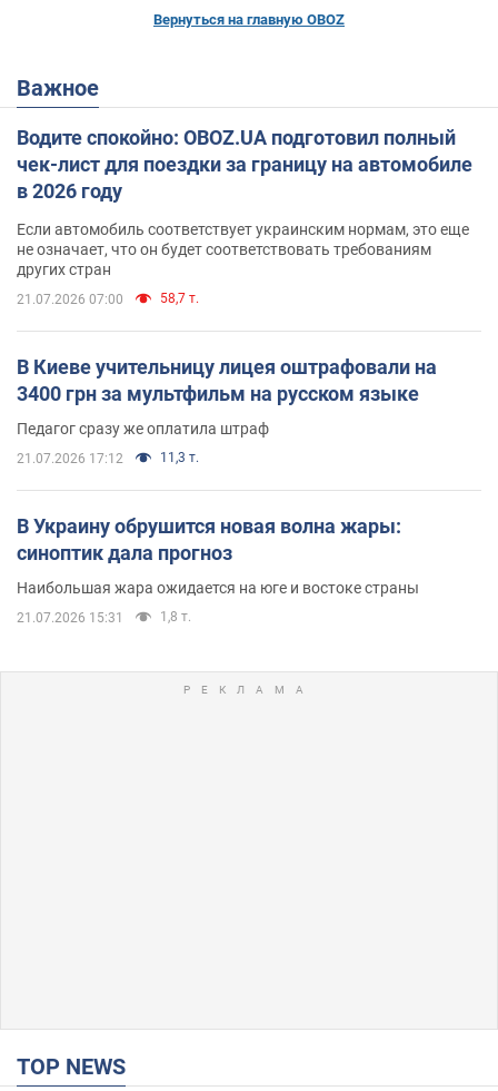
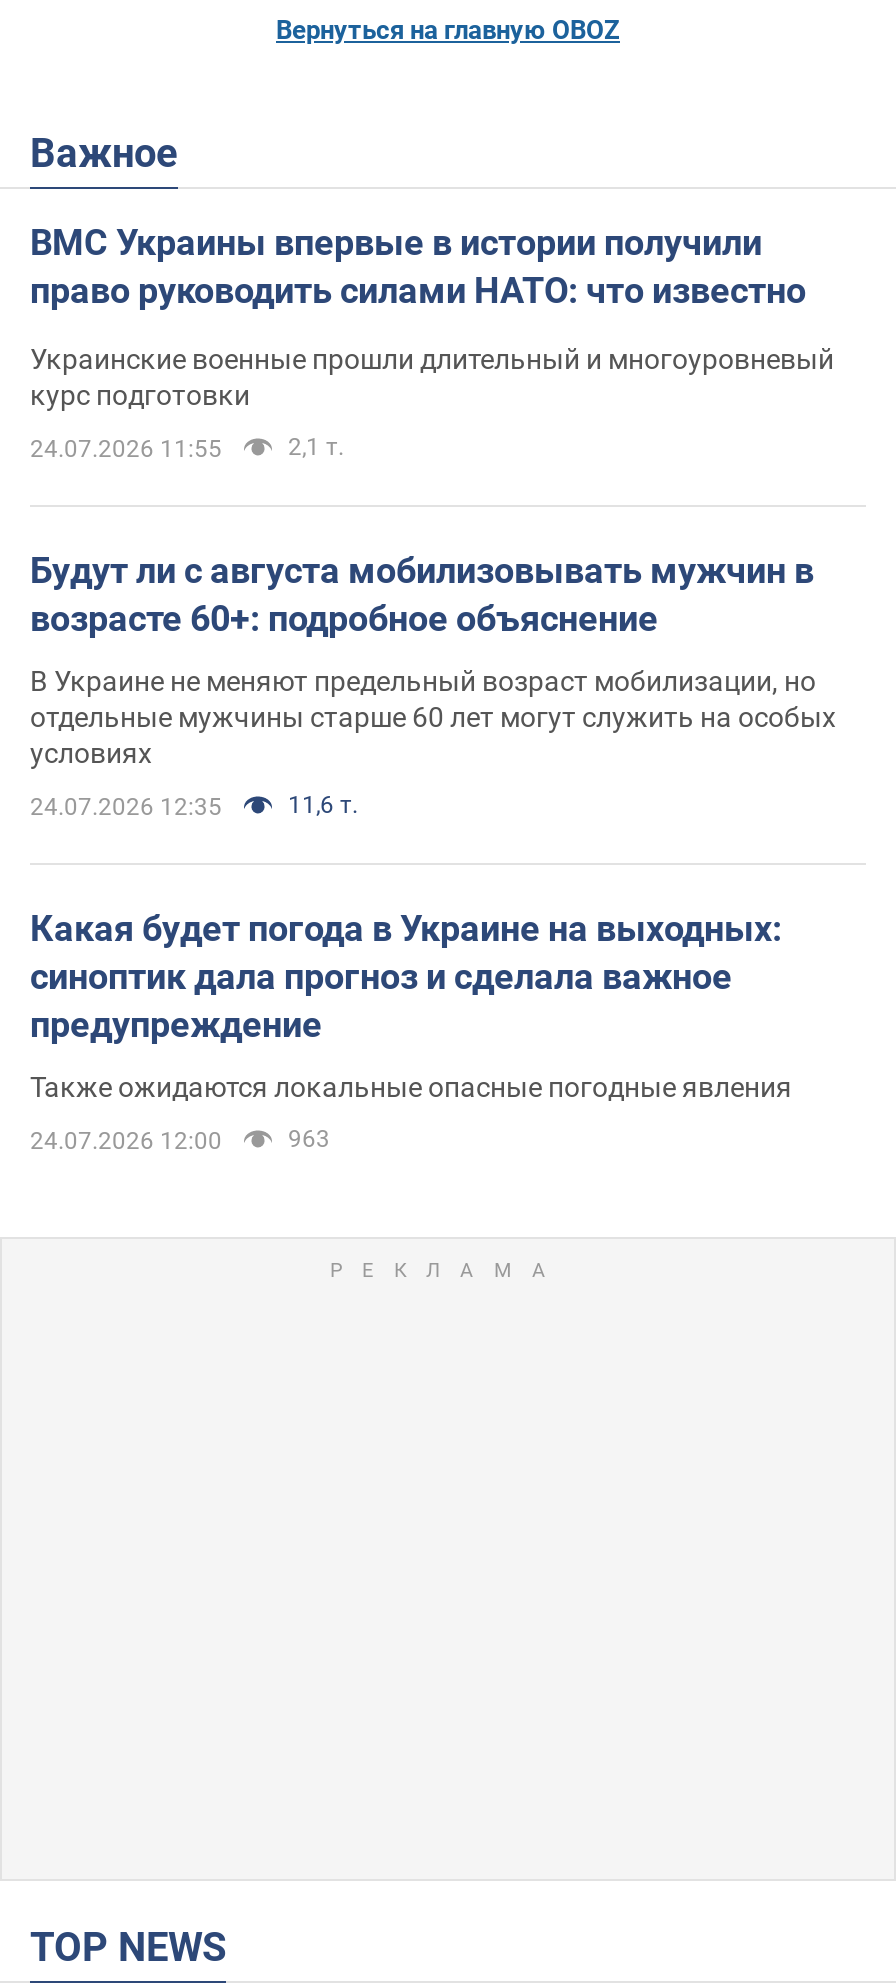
[17,126,472,203] Водите спокойно: OBOZ.UA подготовил полный | чек-лист для поездки за границу на автомобиле | в 2026 году -> [30,221,806,311] ВМС Украины впервые в истории получили | право руководить силами НАТО: что известно
[17,221,469,279] Если автомобиль соответствует украинским нормам, это еще | не означает, что он будет соответствовать требованиям | других стран -> [30,343,834,411] Украинские военные прошли длительный и многоуровневый | курс подготовки
[17,291,199,307] 21.07.2026 07:00 | 58,7 т. -> [30,433,344,463] 24.07.2026 11:55 | 2,1 т.
[17,355,437,405] В Киеве учительницу лицея оштрафовали на | 3400 грн за мультфильм на русском языке -> [30,549,814,639] Будут ли с августа мобилизовывать мужчин в | возрасте 60+: подробное объяснение
[17,420,269,438] Педагог сразу же оплатила штраф -> [30,665,836,769] В Украине не меняют предельный возраст мобилизации, но | отдельные мужчины старше 60 лет могут служить на особых | условиях
[17,450,199,467] 21.07.2026 17:12 | 11,3 т. -> [30,791,358,821] 24.07.2026 12:35 | 11,6 т.
[17,515,401,565] В Украину обрушится новая волна жары: | синоптик дала прогноз -> [30,907,782,1045] Какая будет погода в Украине на выходных: | синоптик дала прогноз и сделала важное | предупреждение
[17,579,419,597] Наибольшая жара ожидается на юге и востоке страны -> [30,1071,792,1103] Также ожидаются локальные опасные погодные явления
[17,609,191,626] 21.07.2026 15:31 | 1,8 т. -> [30,1125,330,1155] 24.07.2026 12:00 | 963

